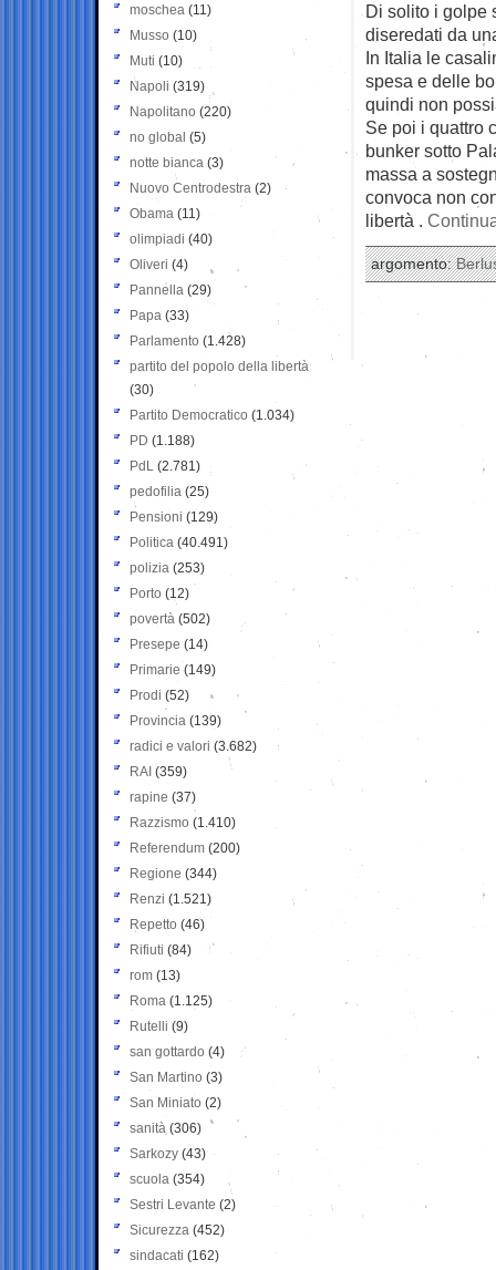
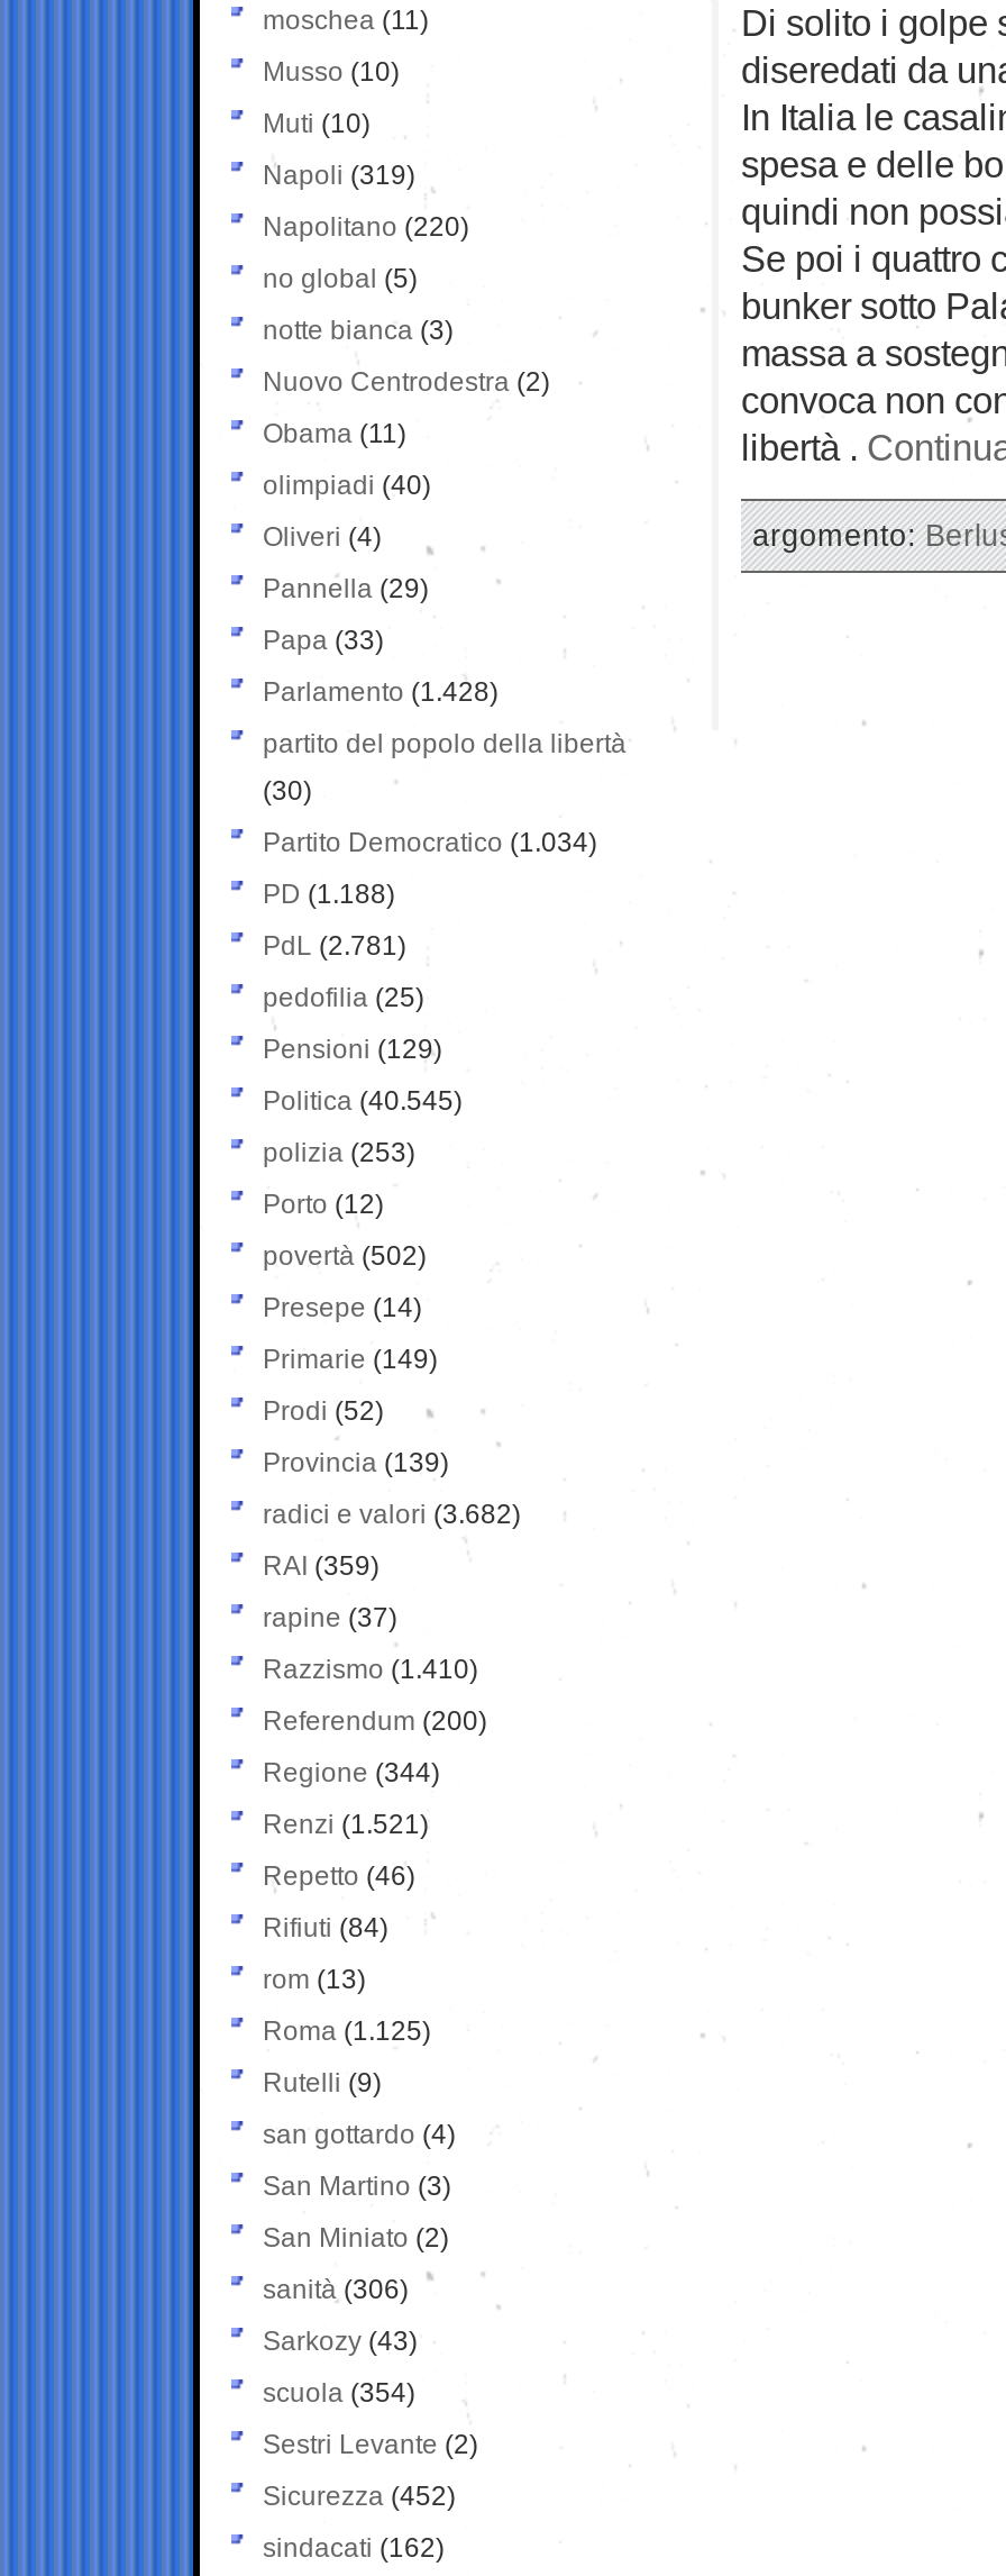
[130,535,228,550] Politica (40.491) -> [263,1085,463,1116] Politica (40.545)

